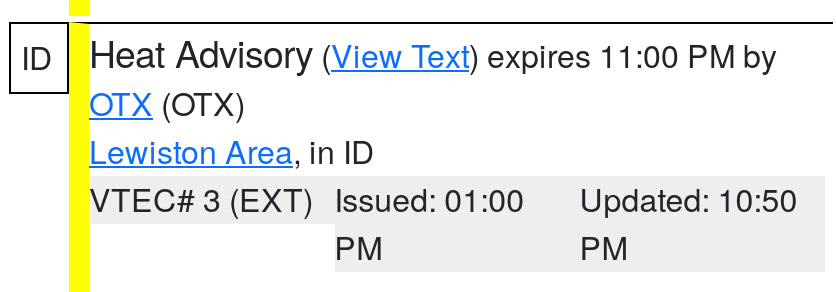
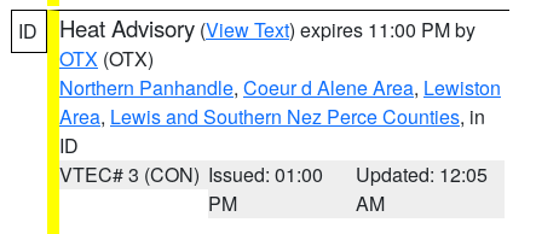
[89,128,524,222] Lewiston Area, in ID | VTEC# 3 (EXT) Issued: 01:00 -> [59,74,501,188] Northern Panhandle, Coeur d Alene Area, Lewiston | Area, Lewis and Southern Nez Perce Counties, in | ID | VTEC# 3 (CON) Issued: 01:00
[579,176,797,270] Updated: 10:50 | PM -> [356,160,488,217] Updated: 12:05 | AM

